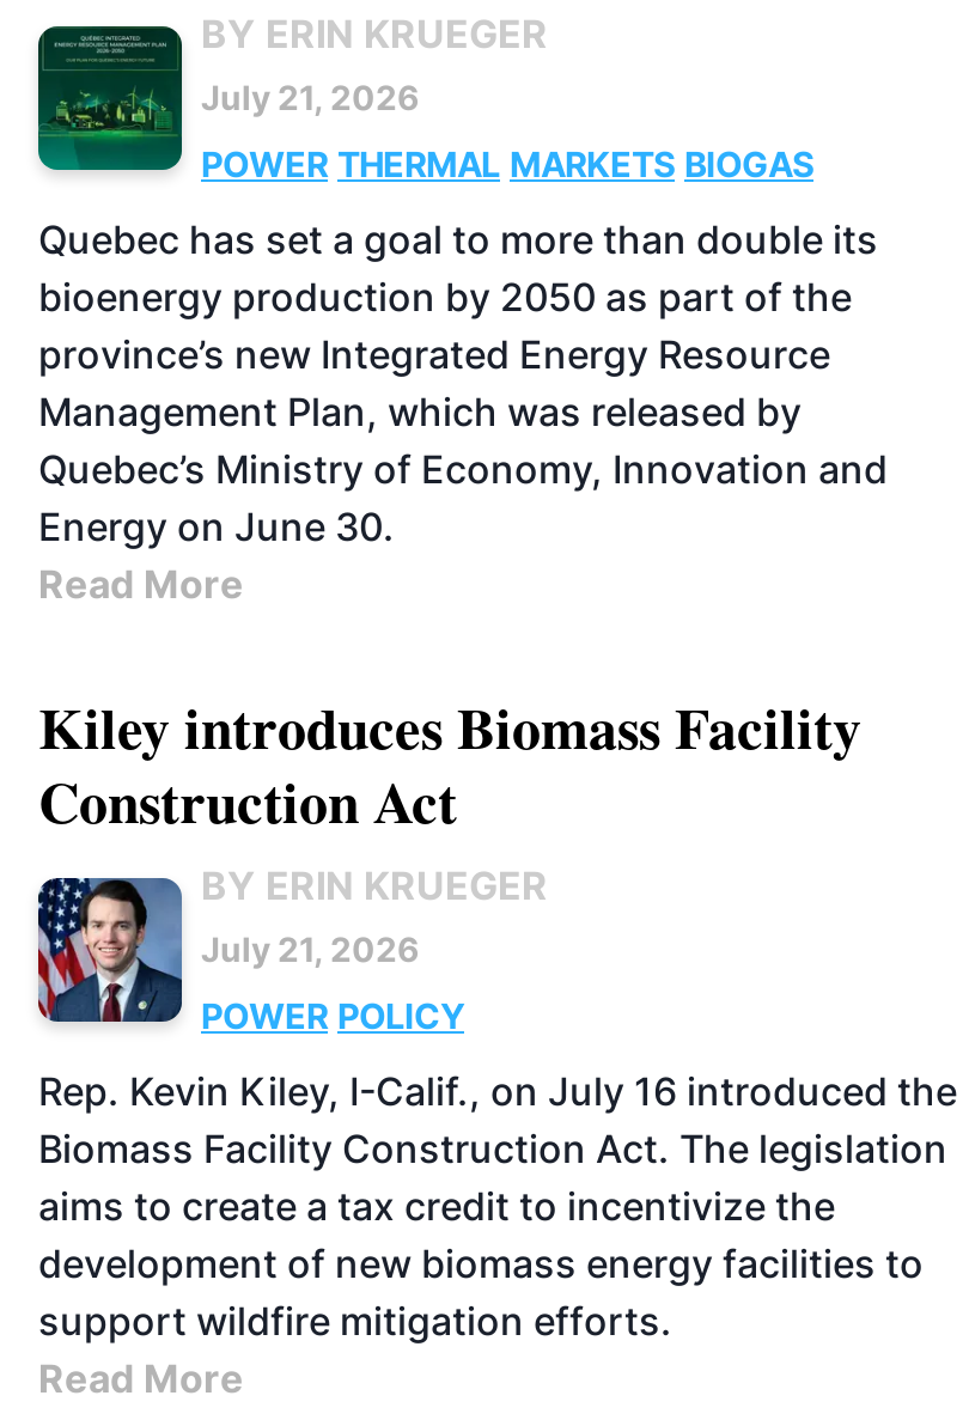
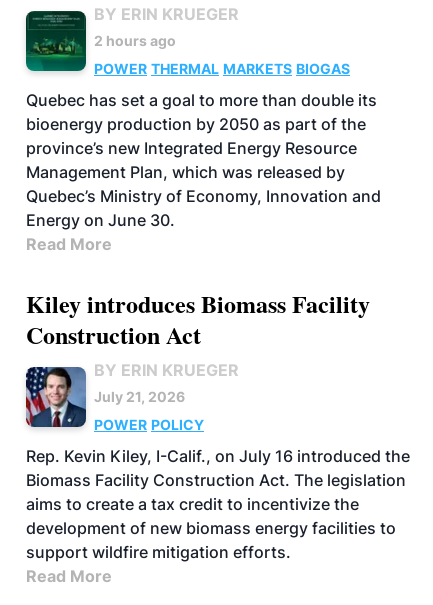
[201,77,419,117] July 21, 2026 -> [94,32,176,49] 2 hours ago

